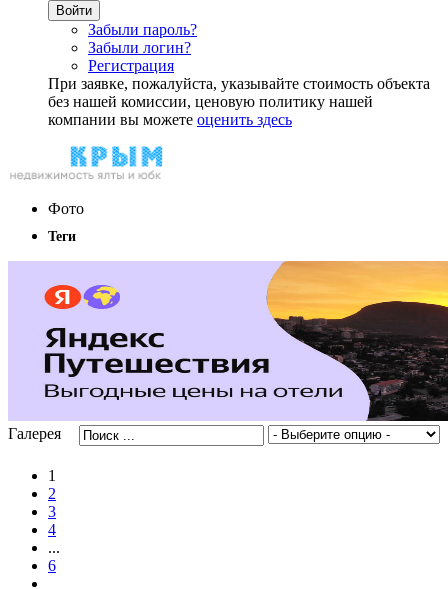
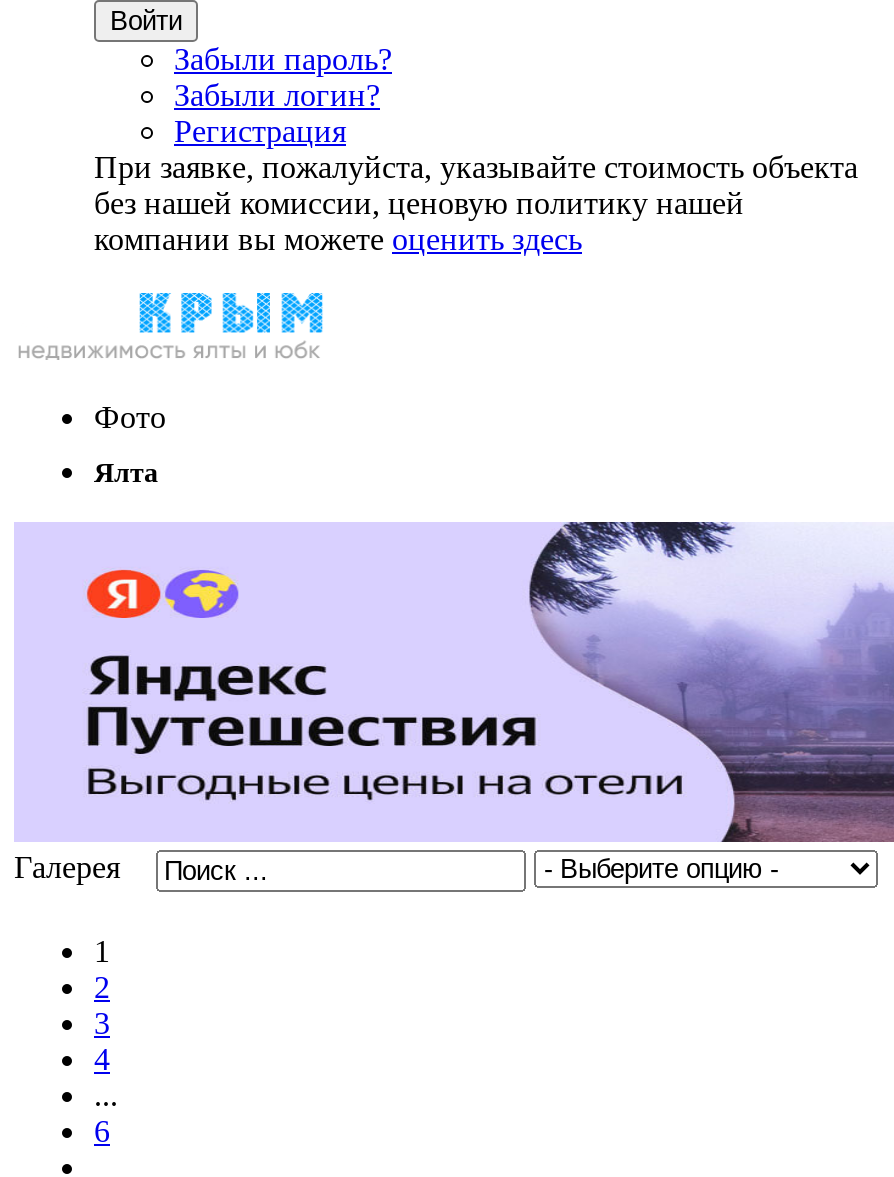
[48,229,76,244] Теги -> [94,459,158,489] Ялта
[266,260,445,422] [image] -> [528,520,888,844] [image]

